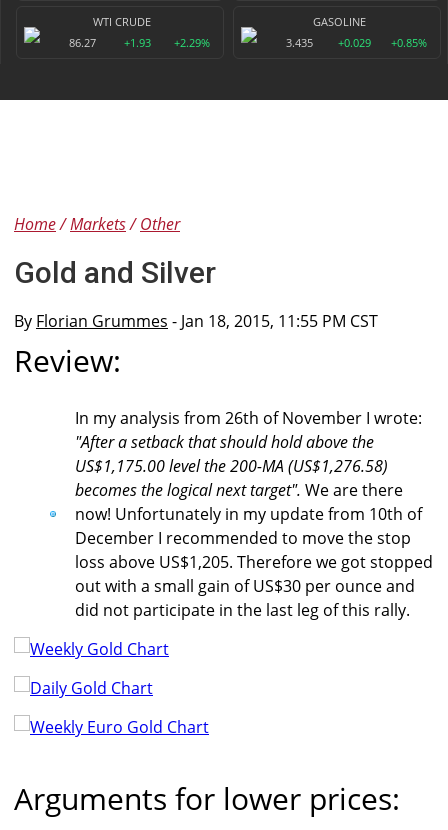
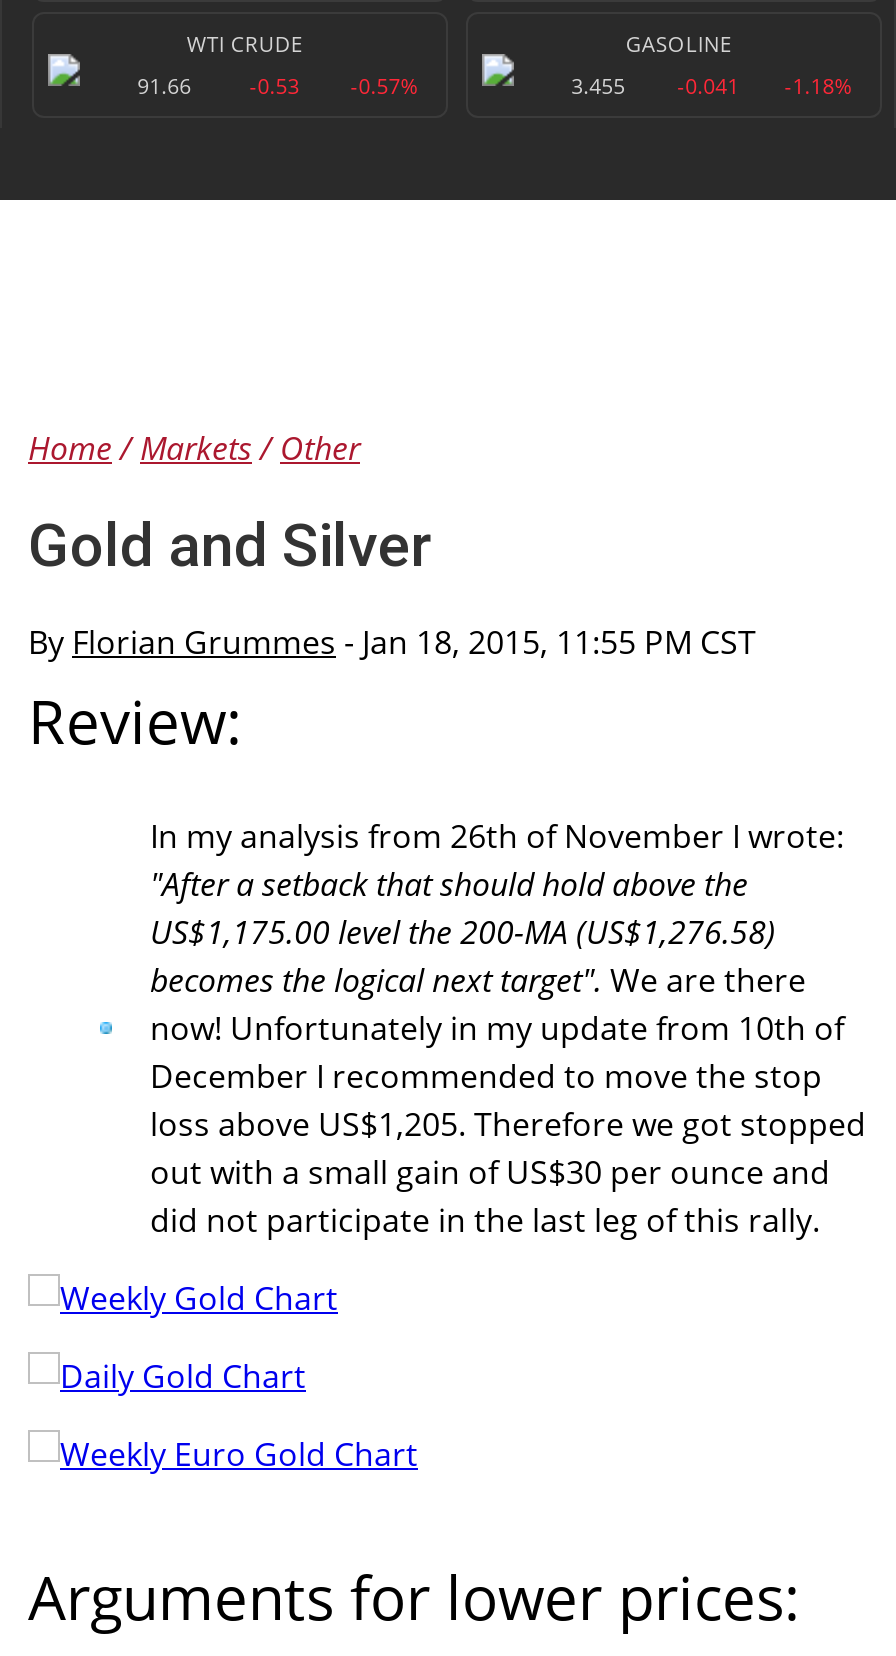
[69,36,96,50] 86.27 -> [137,72,191,100] 91.66
[124,36,151,50] +1.93 -> [249,72,299,100] -0.53
[174,36,210,50] +2.29% -> [350,72,418,100] -0.57%
[286,36,313,50] 3.435 -> [571,72,625,100] 3.455
[338,36,371,50] +0.029 -> [677,72,739,100] -0.041
[391,36,427,50] +0.85% -> [784,72,852,100] -1.18%

